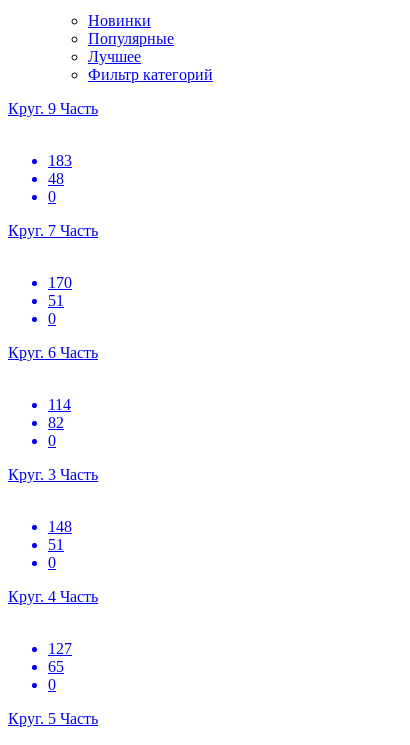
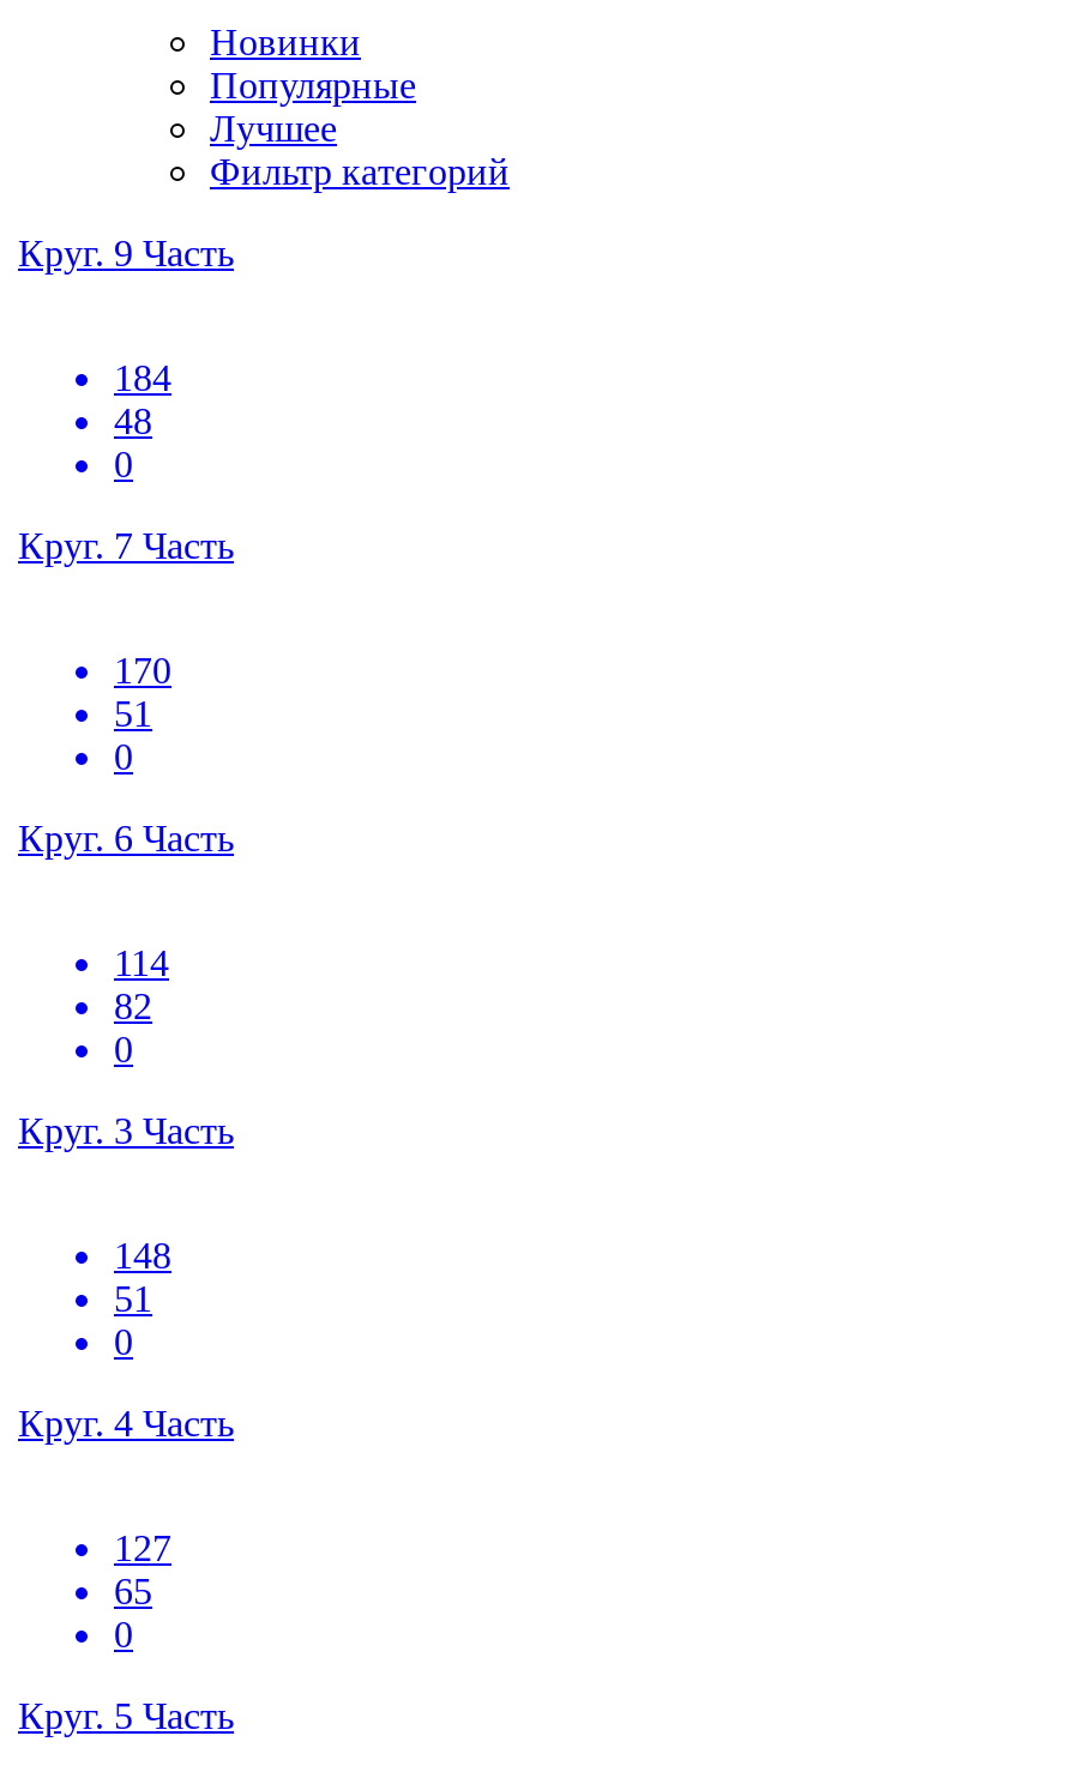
[48,152,72,169] 183 -> [114,357,171,398] 184

